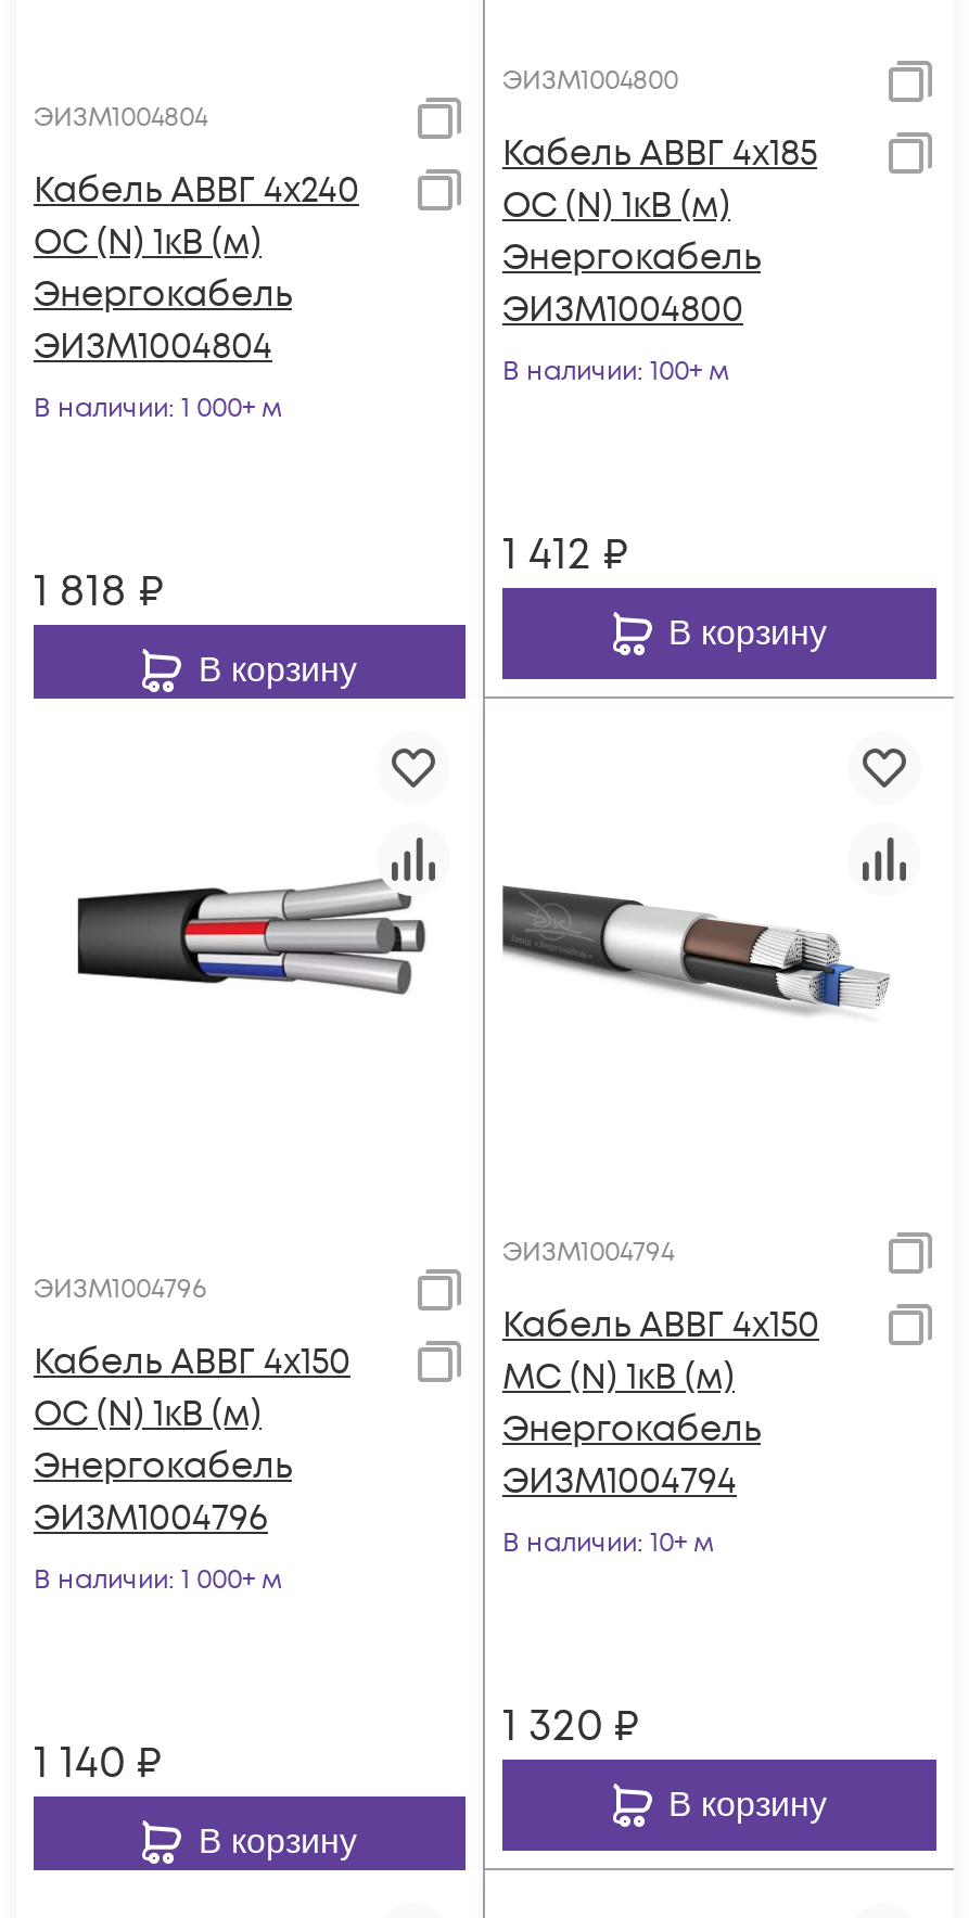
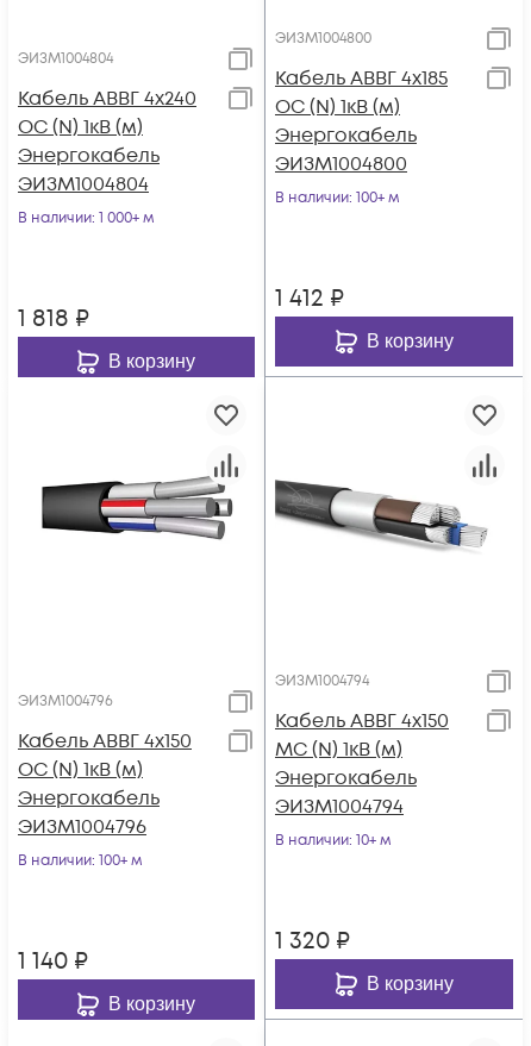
[34,1562,283,1599] В наличии: 1 000+ м -> [18,851,143,871] В наличии: 100+ м

